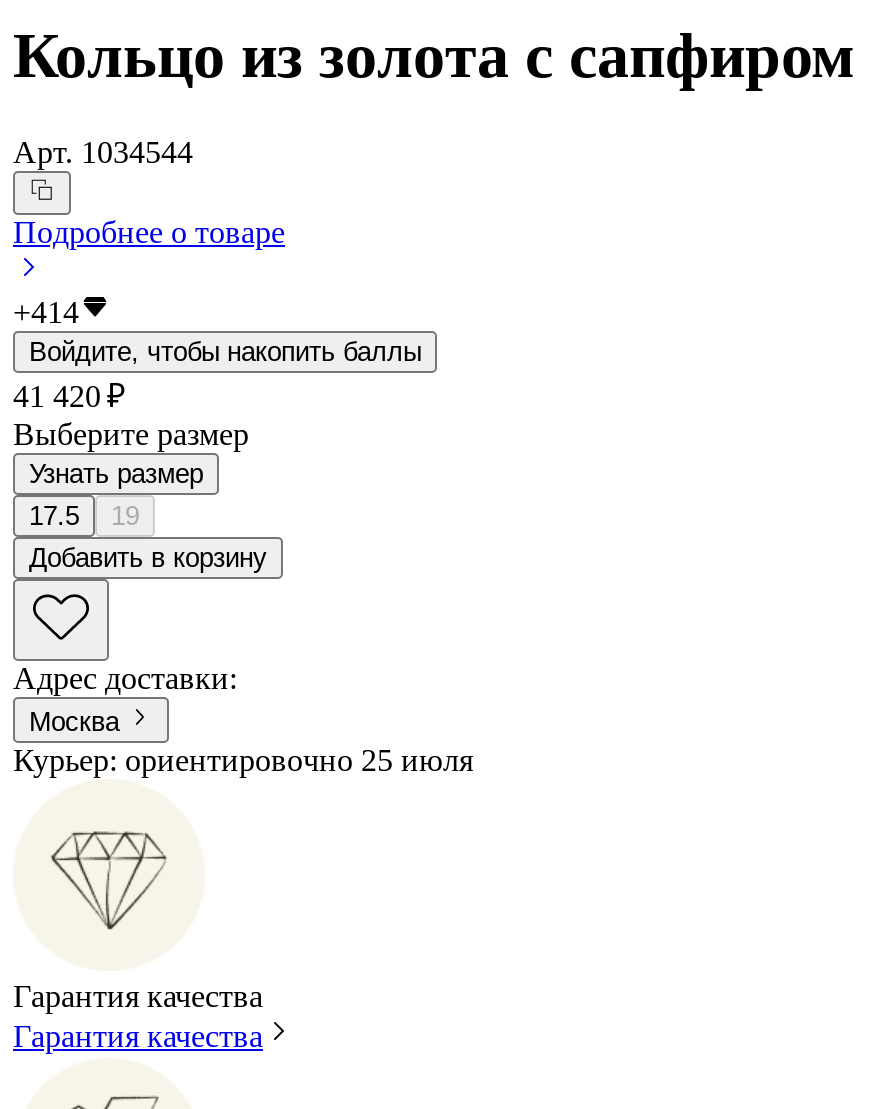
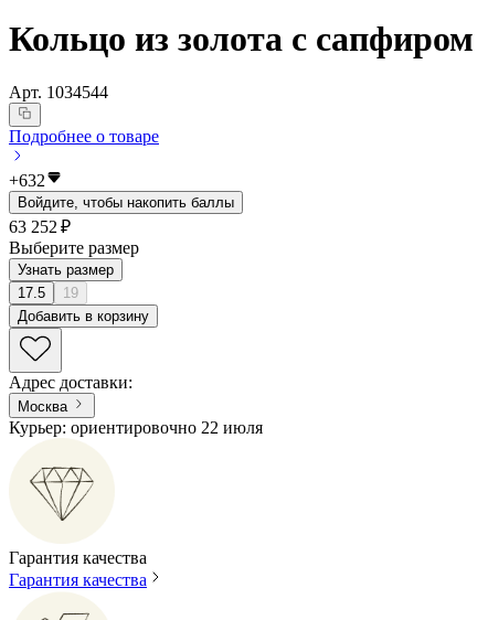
[13,296,79,330] +414 -> [9,172,45,190] +632
[13,380,125,414] 41 420 ₽ -> [9,218,71,237] 63 252 ₽
[13,743,473,777] Курьер: ориентировочно 25 июля -> [9,418,263,437] Курьер: ориентировочно 22 июля

